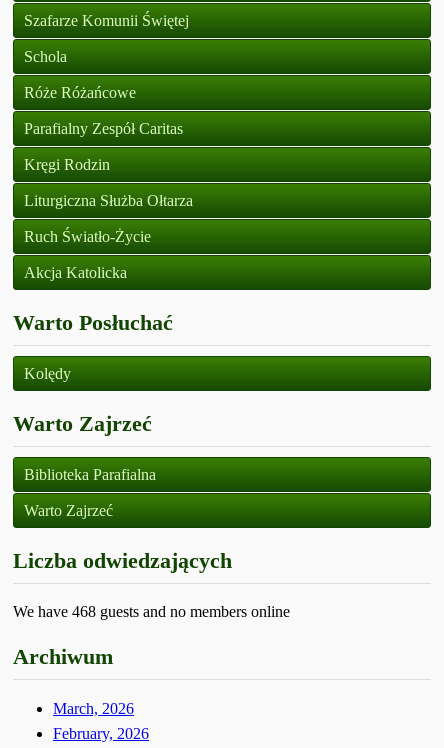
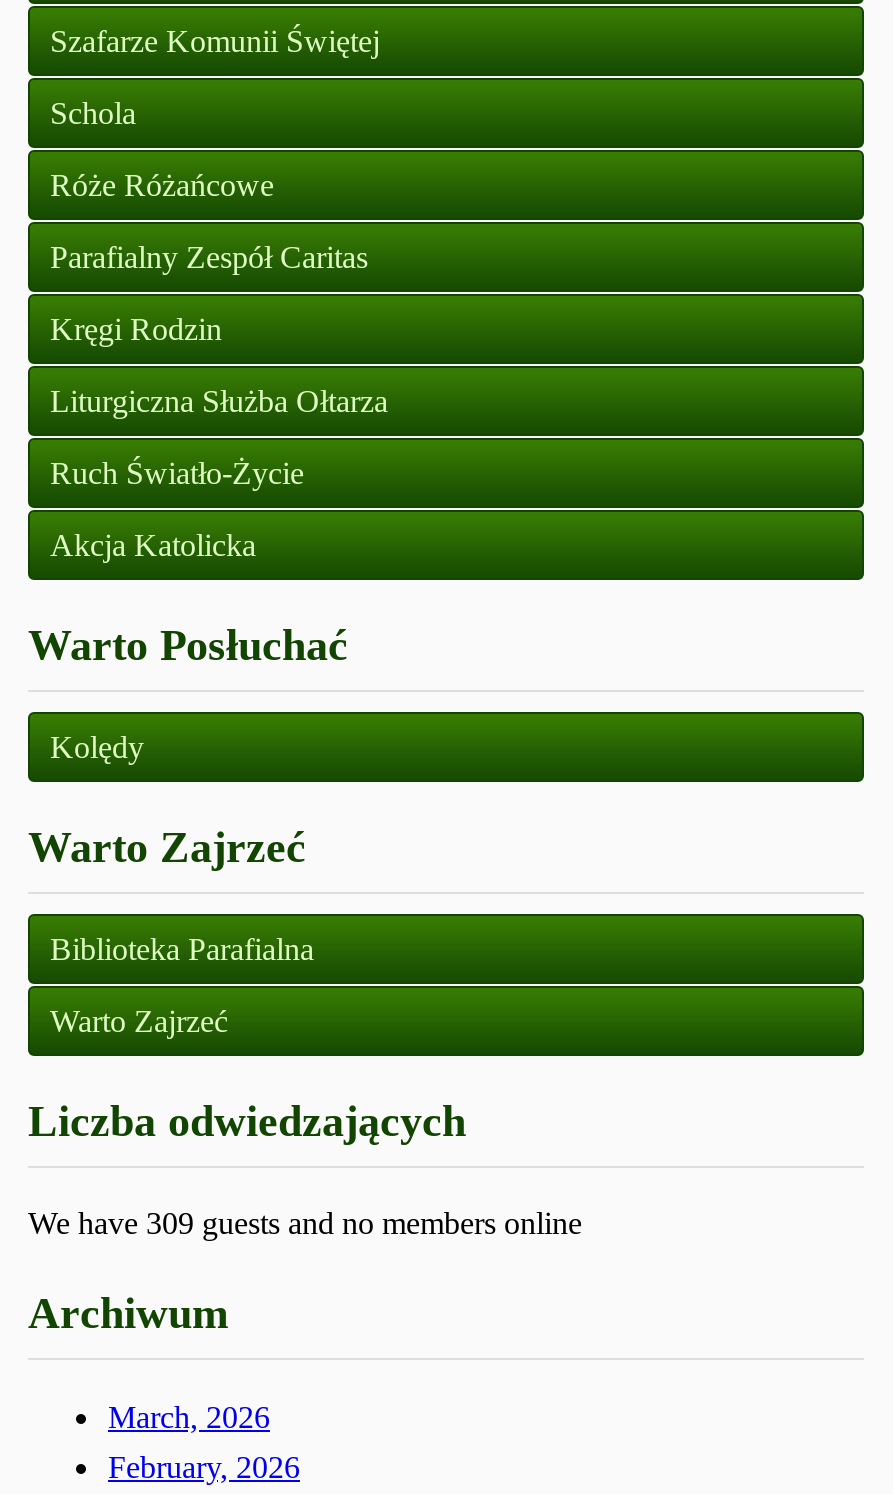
[13,603,290,620] We have 468 guests and no members online -> [28,1205,582,1239] We have 309 guests and no members online

